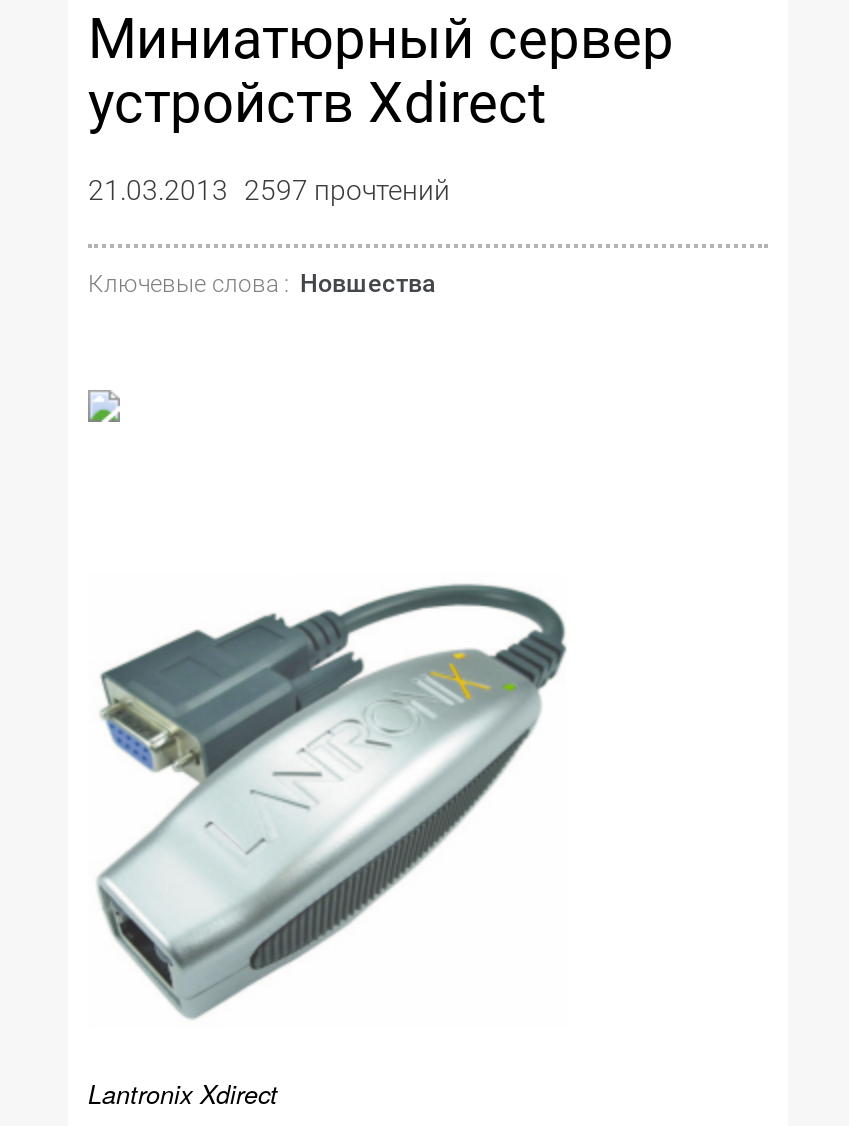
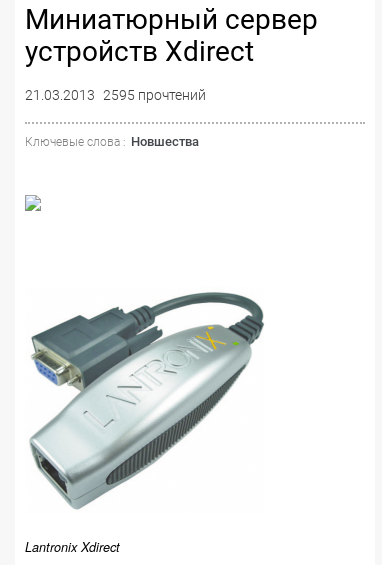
[88,174,450,206] 21.03.2013 2597 прочтений -> [25,87,206,103] 21.03.2013 2595 прочтений

